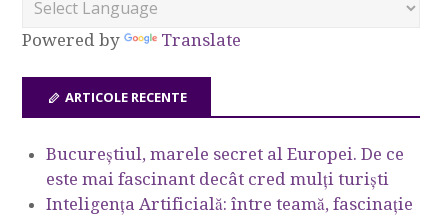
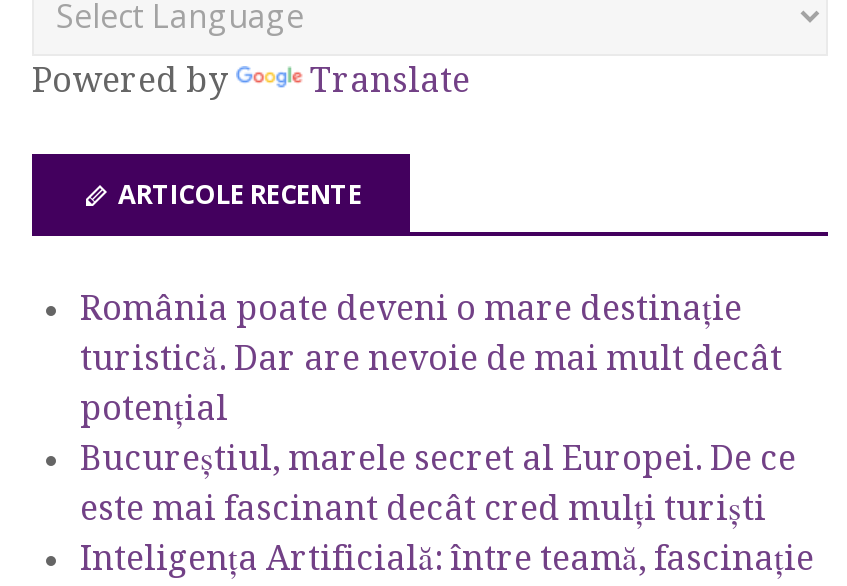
none -> [80,289,782,429] România poate deveni o mare destinație | turistică. Dar are nevoie de mai mult decât | potențial

